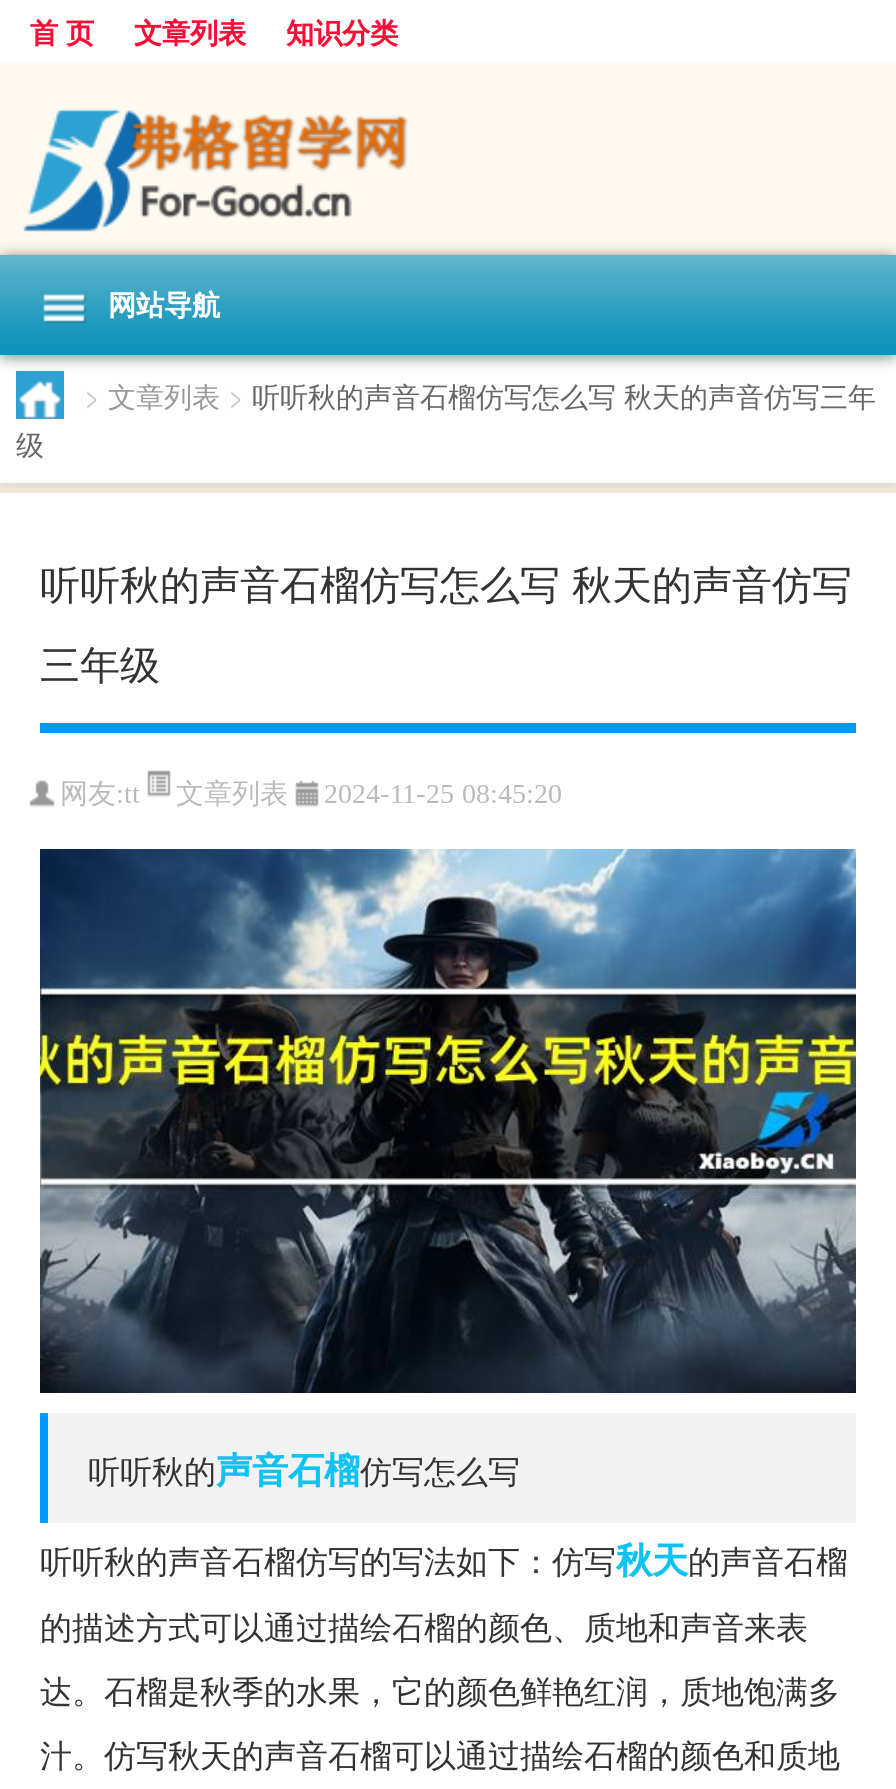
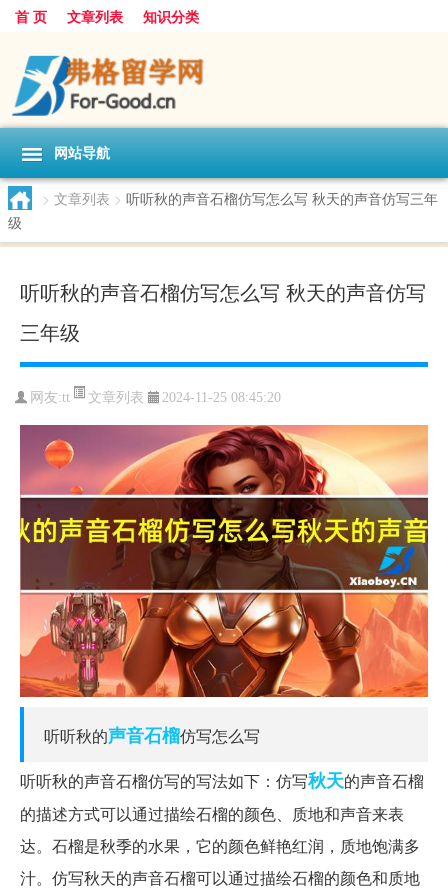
[38,847,858,1395] [image] -> [19,424,429,698] [image]

